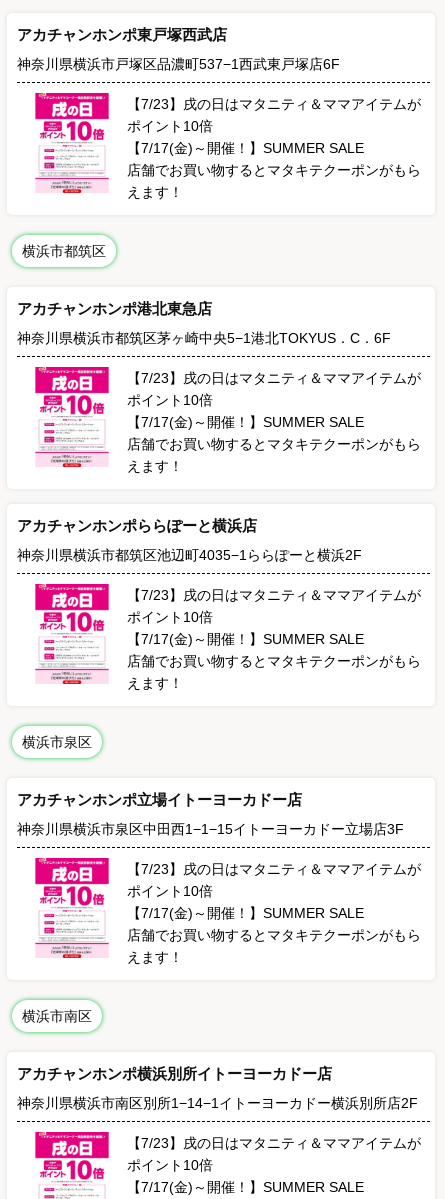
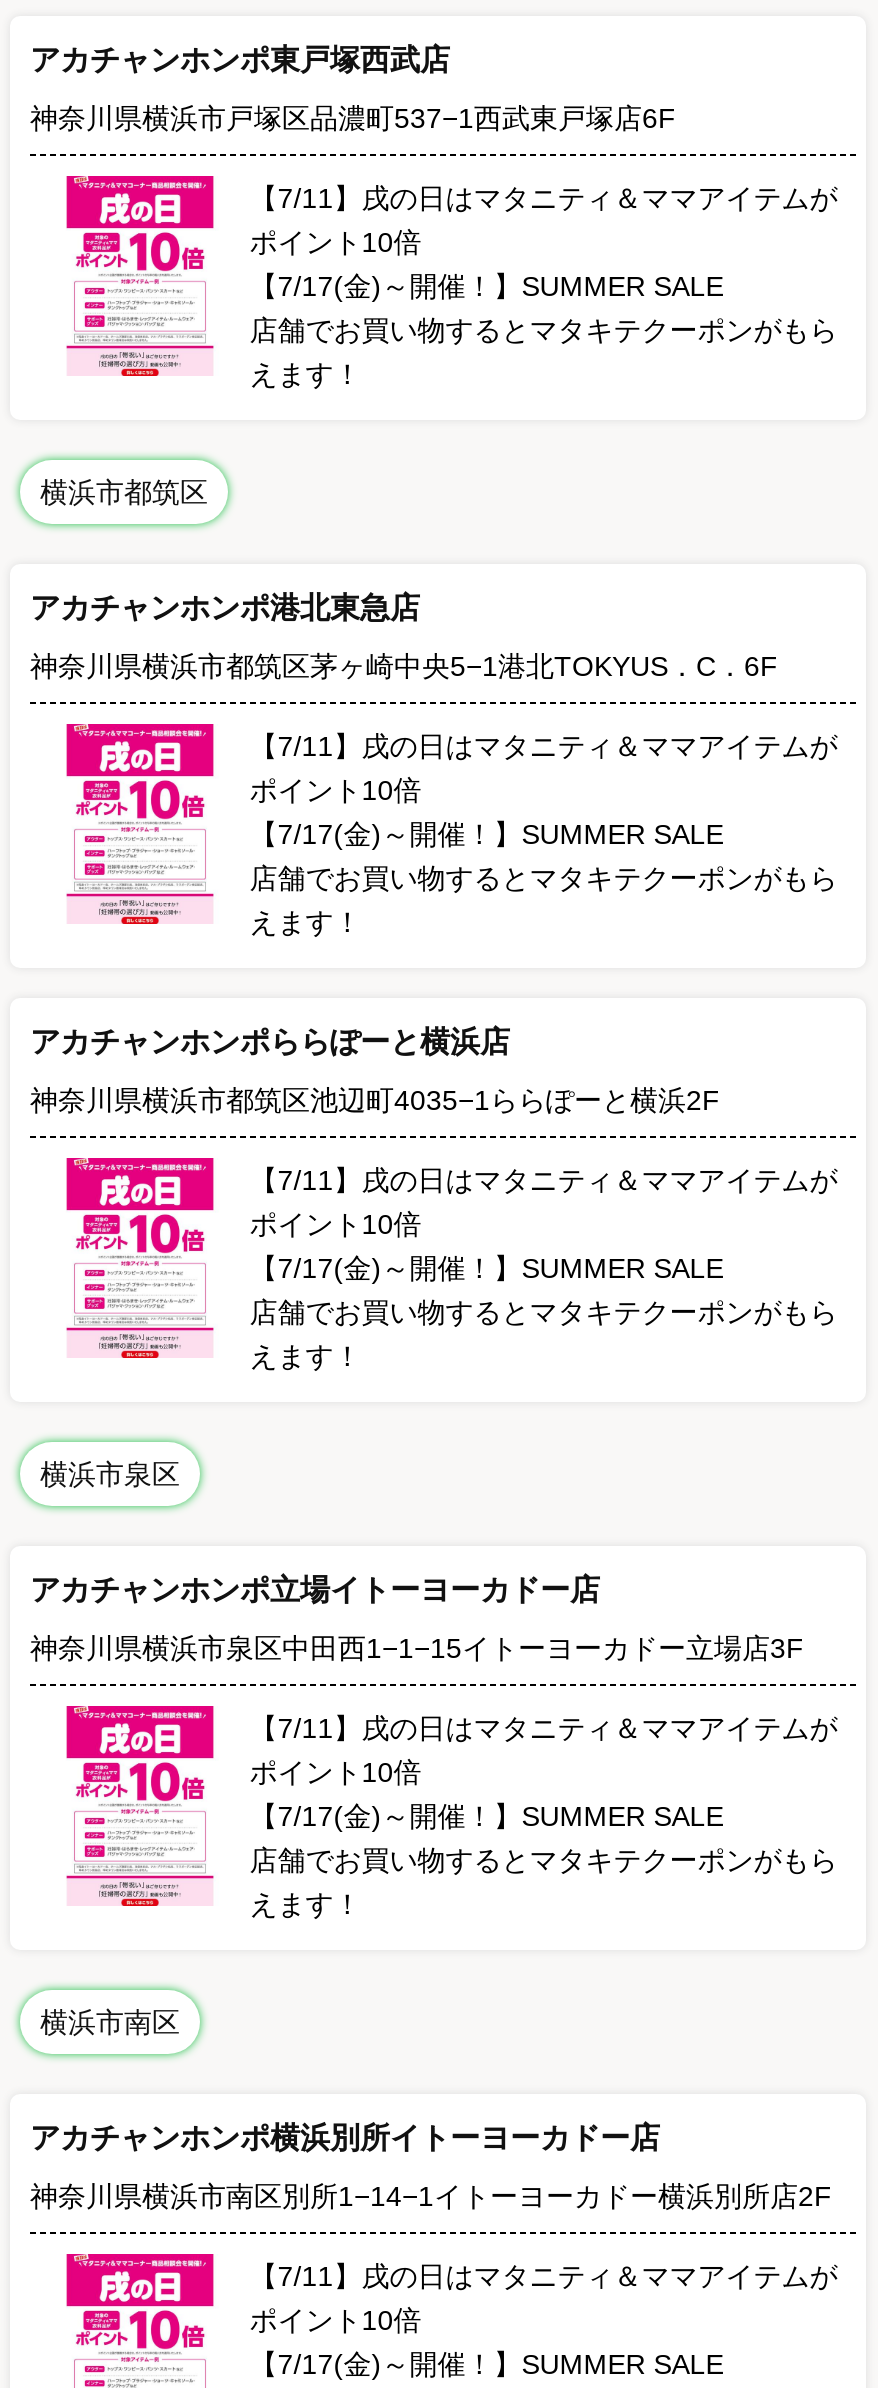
[127,96,421,112] 【7/23】戌の日はマタニティ＆ママアイテムが -> [250,182,838,214] 【7/11】戌の日はマタニティ＆ママアイテムが
[127,370,421,386] 【7/23】戌の日はマタニティ＆ママアイテムが -> [250,730,838,762] 【7/11】戌の日はマタニティ＆ママアイテムが
[127,587,421,603] 【7/23】戌の日はマタニティ＆ママアイテムが -> [250,1164,838,1196] 【7/11】戌の日はマタニティ＆ママアイテムが
[127,861,421,877] 【7/23】戌の日はマタニティ＆ママアイテムが -> [250,1712,838,1744] 【7/11】戌の日はマタニティ＆ママアイテムが
[127,1135,421,1151] 【7/23】戌の日はマタニティ＆ママアイテムが -> [250,2260,838,2292] 【7/11】戌の日はマタニティ＆ママアイテムが

